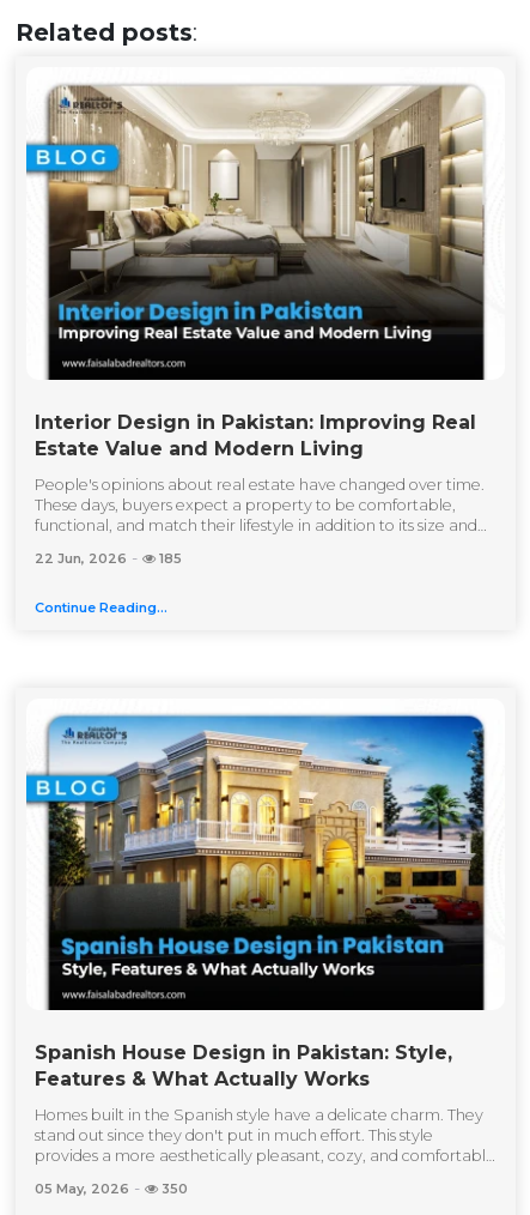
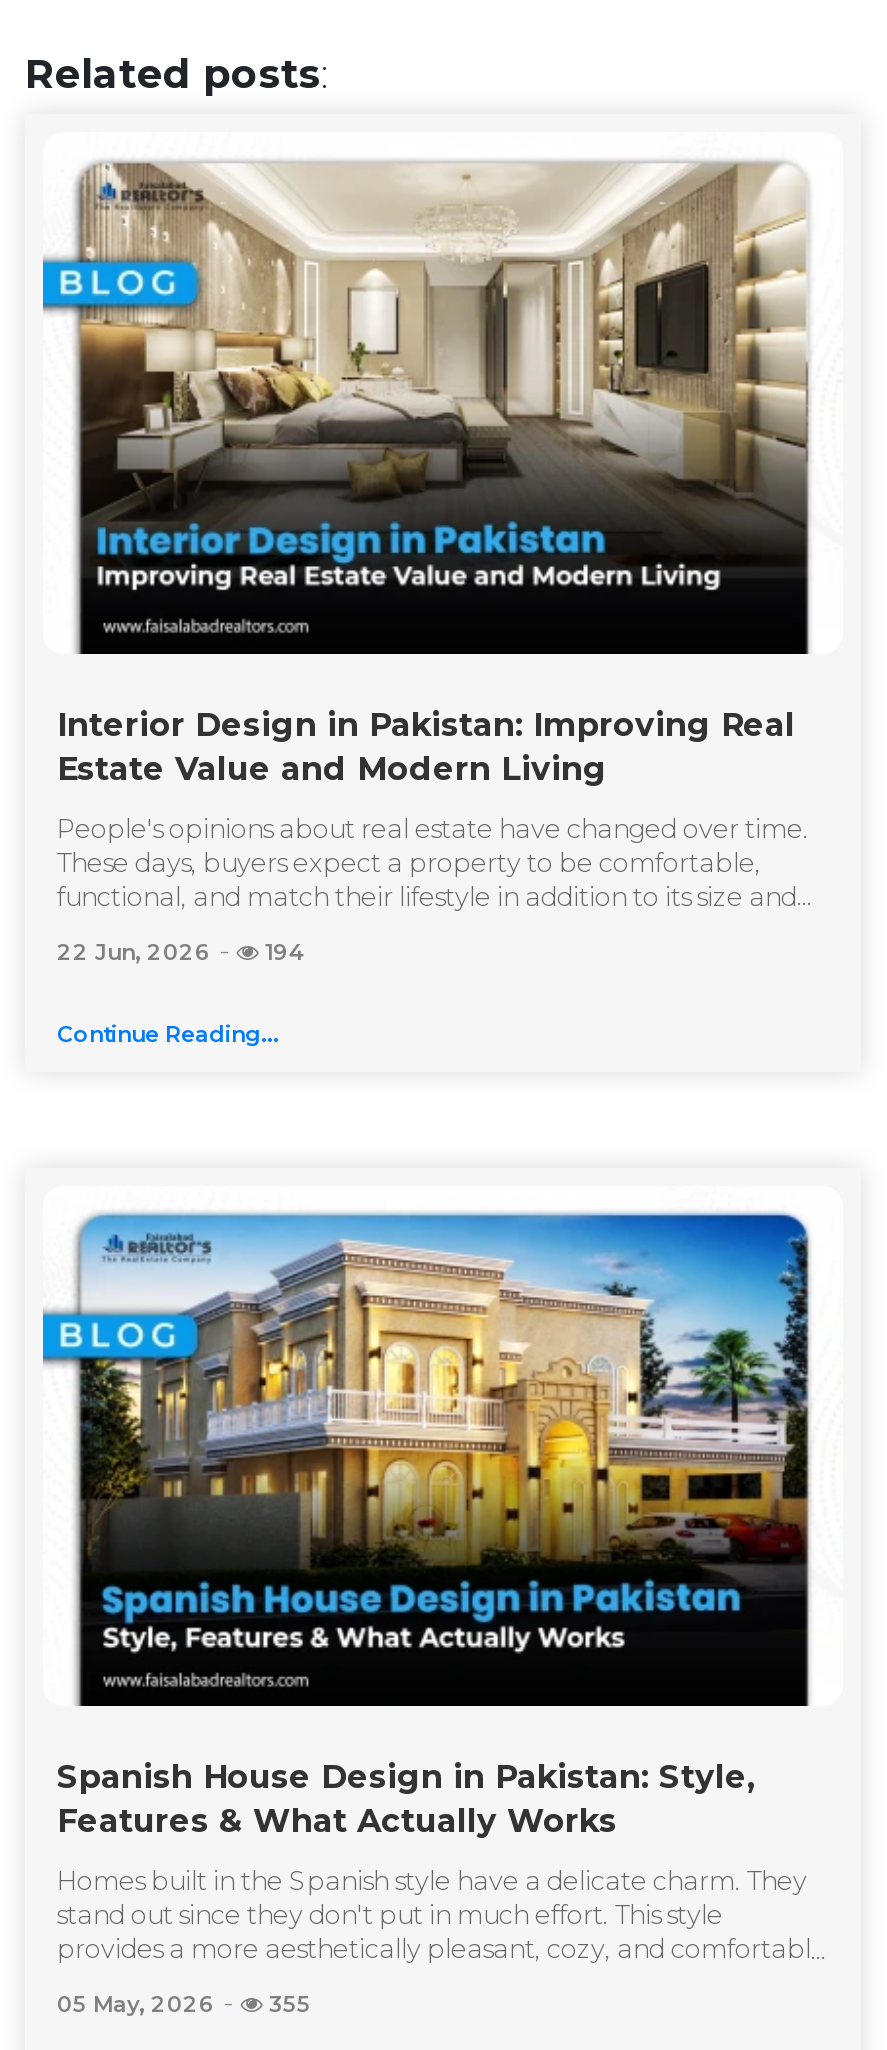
[156,550,182,566] 185 -> [259,937,305,965] 194
[35,1177,188,1199] 05 May, 2026 - 350 -> [57,1985,311,2021] 05 May, 2026 - 355

